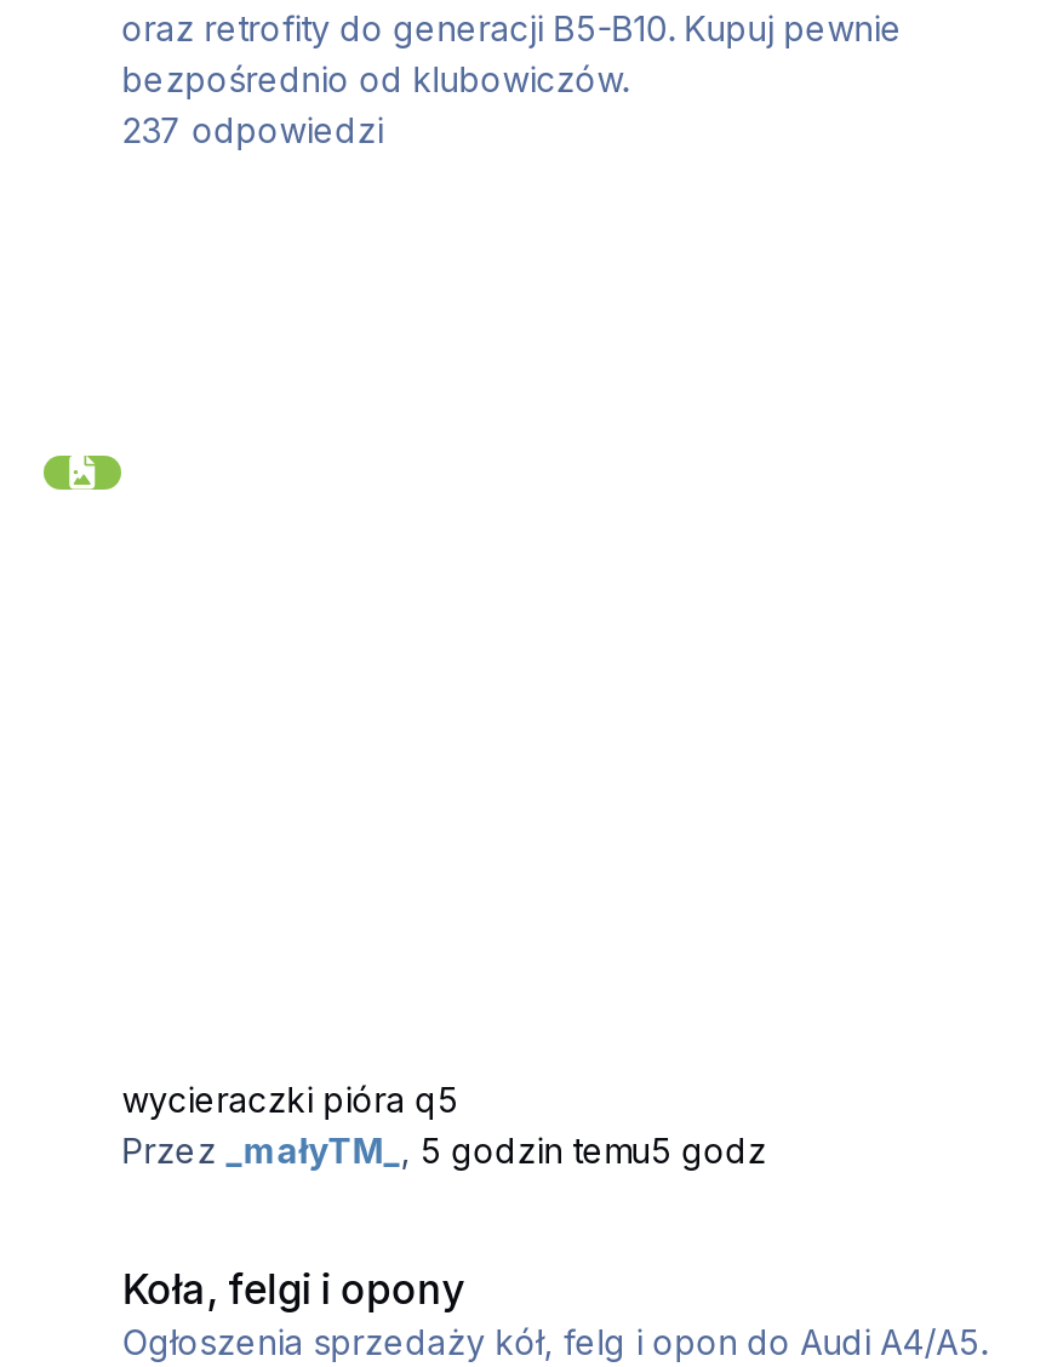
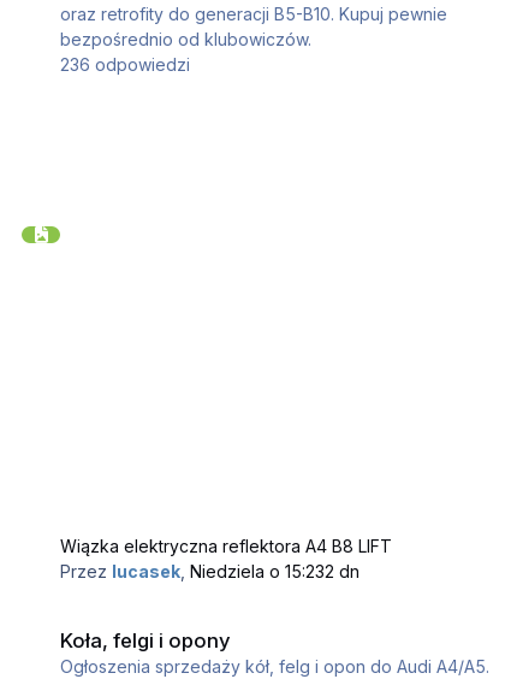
[122,108,383,149] 237 odpowiedzi -> [60,54,190,74] 236 odpowiedzi
[122,1079,767,1171] wycieraczki pióra q5 | Przez _małyTM_, 5 godzin temu5 godz -> [60,536,392,582] Wiązka elektryczna reflektora A4 B8 LIFT | Przez lucasek, Niedziela o 15:232 dn

